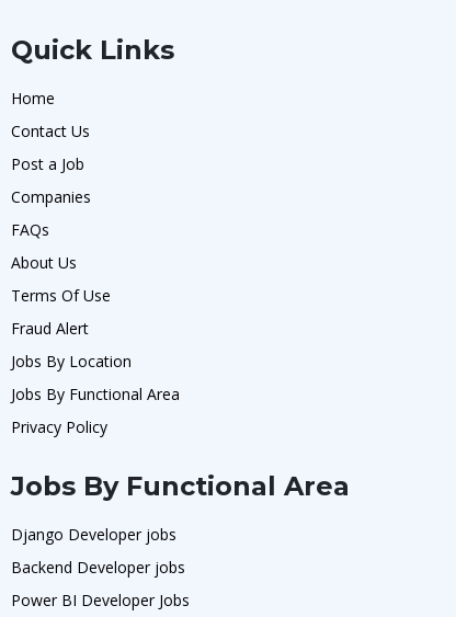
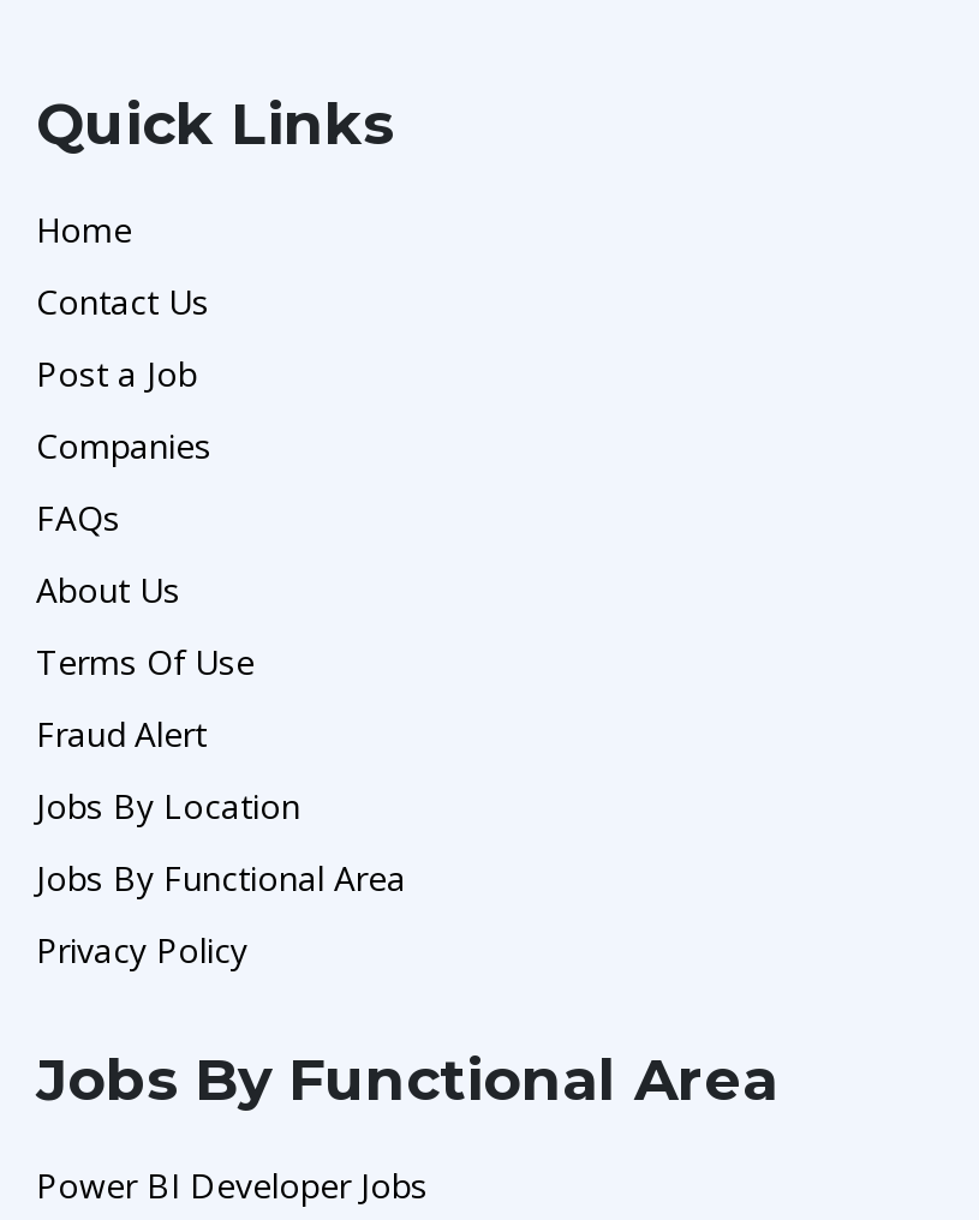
[11,523,185,577] Django Developer jobs | Backend Developer jobs -> none

